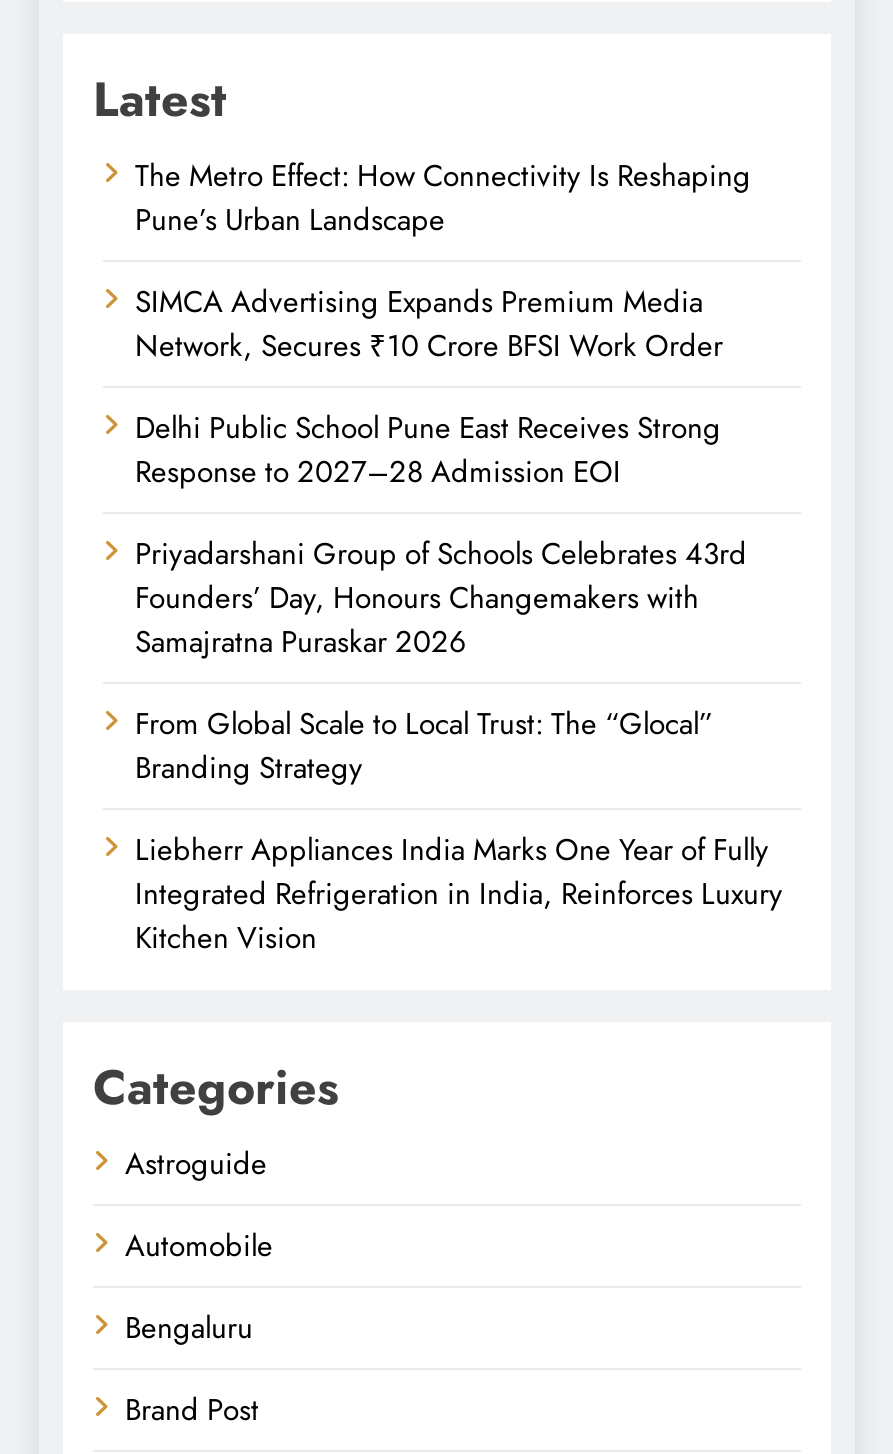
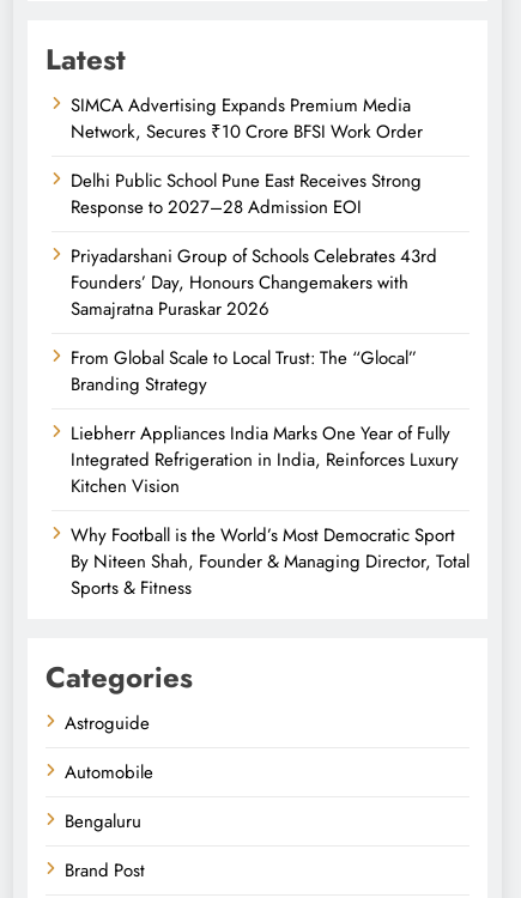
[135,154,751,242] The Metro Effect: How Connectivity Is Reshaping | Pune’s Urban Landscape -> none
moved [135,280,783,960] -> [71,92,459,499]: SIMCA Advertising Expands Premium Media | Network, Secures ₹10 Crore BFSI Work Order | Delhi Public School Pune East Receives Strong | ... | Integrated Refrigeration in India, Reinforces Luxury | Kitchen Vision
none -> [71,522,469,601] Why Football is the World’s Most Democratic Sport | By Niteen Shah, Founder & Managing Director, Total | Sports & Fitness

